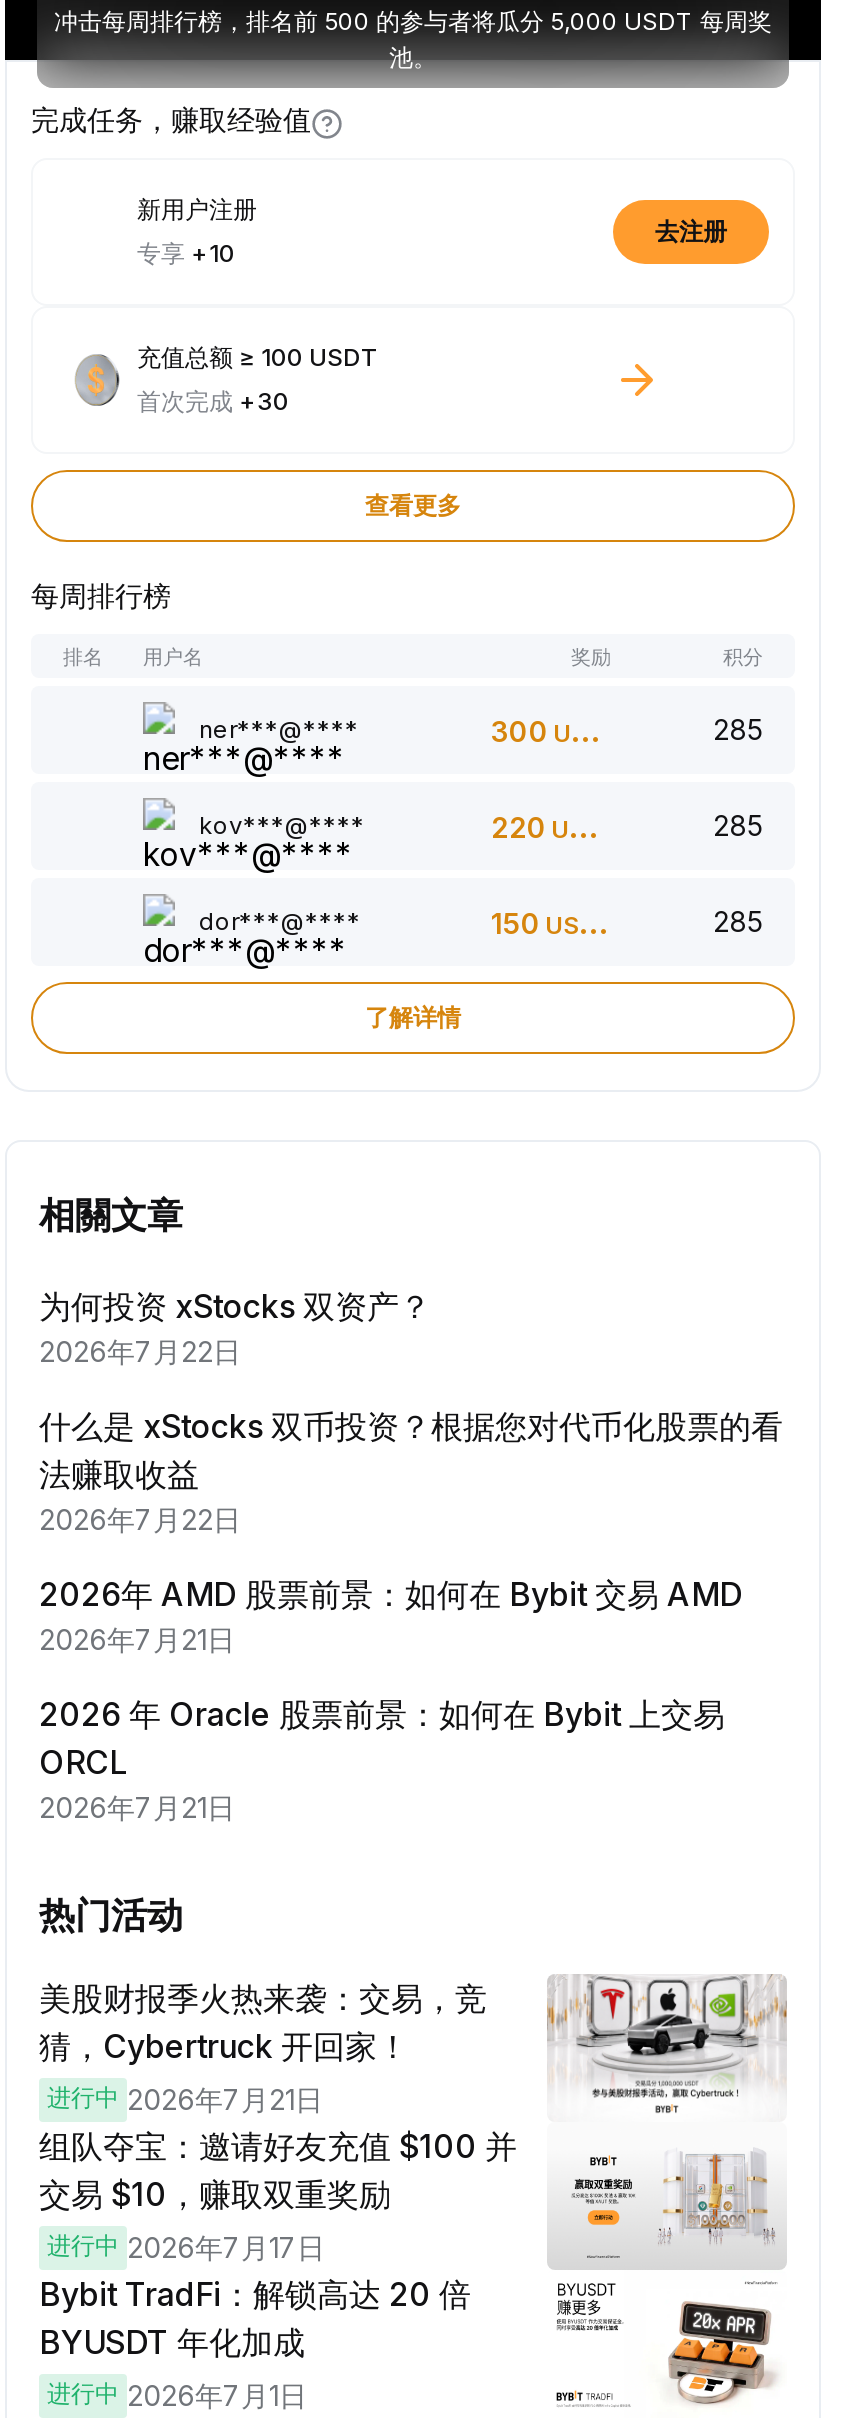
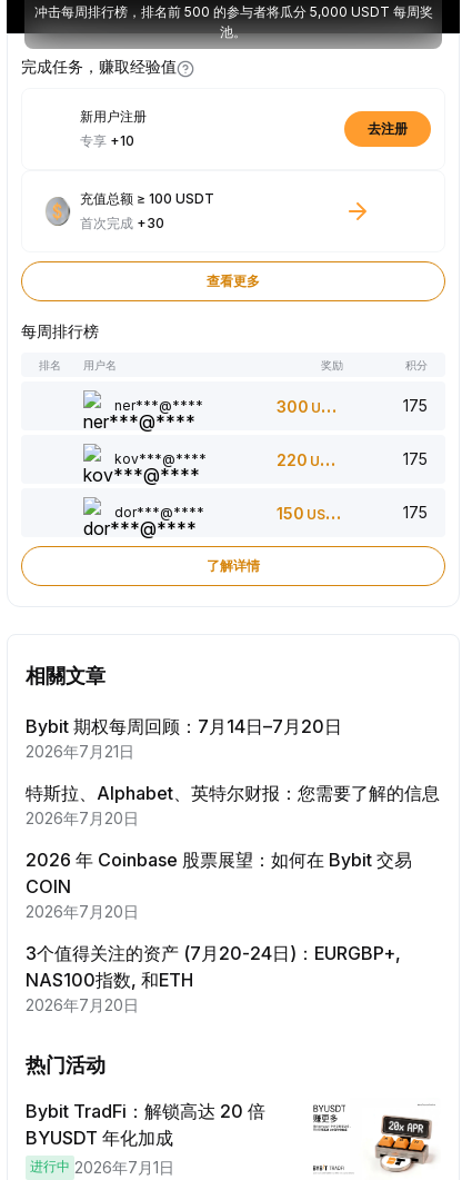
[713,712,763,746] 285 -> [403,396,428,415] 175
[713,808,763,842] 285 -> [403,449,428,468] 175
[713,904,763,938] 285 -> [403,503,428,522] 175
[39,1286,783,1614] 为何投资 xStocks 双资产？ | 2026年7月22日 | 什么是 xStocks 双币投资？根据您对代币化股票的看 | 法赚取收益 | 2026年7月22日 | 2026年 AMD 股票前景：如何在 Bybit 交易 AMD -> [26,715,342,737] Bybit 期权每周回顾：7月14日–7月20日
[39,1694,725,1824] 2026 年 Oracle 股票前景：如何在 Bybit 上交易 | ORCL | 2026年7月21日 -> [26,782,440,1014] 特斯拉、Alphabet、英特尔财报：您需要了解的信息 | 2026年7月20日 | 2026 年 Coinbase 股票展望：如何在 Bybit 交易 | COIN | 2026年7月20日 | 3个值得关注的资产 (7月20-24日)：EURGBP+, | NAS100指数, 和ETH | 2026年7月20日
[39,1974,789,2264] [image] | 美股财报季火热来袭：交易，竞 | 猜，Cybertruck 开回家！ | 进行中 2026年7月21日 | 组队夺宝：邀请好友充值 $100 并 | 交易 $10，赚取双重奖励 | 进行中 2026年7月17日 -> none
[549,2150,785,2270] [image] -> none

